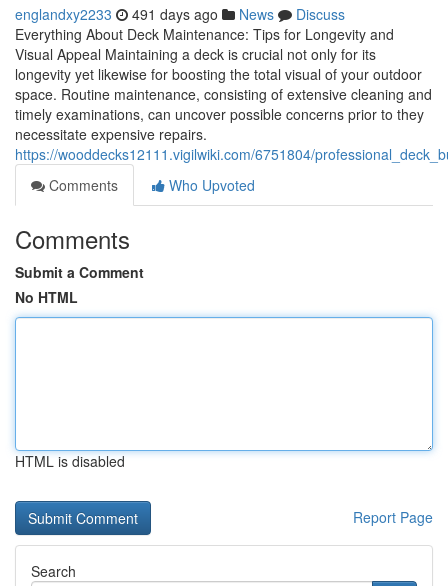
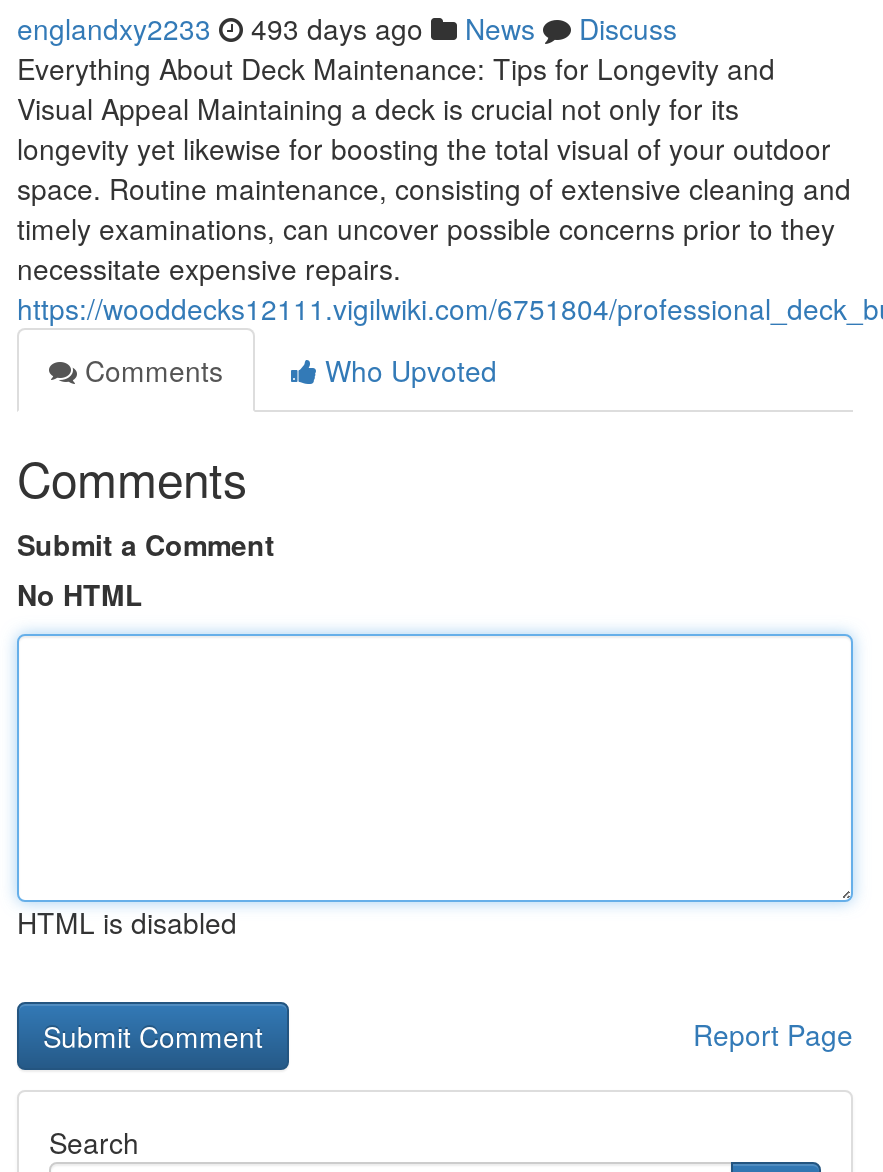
[15,4,345,24] englandxy2233 491 days ago News Discuss -> [17,8,677,48] englandxy2233 493 days ago News Discuss

